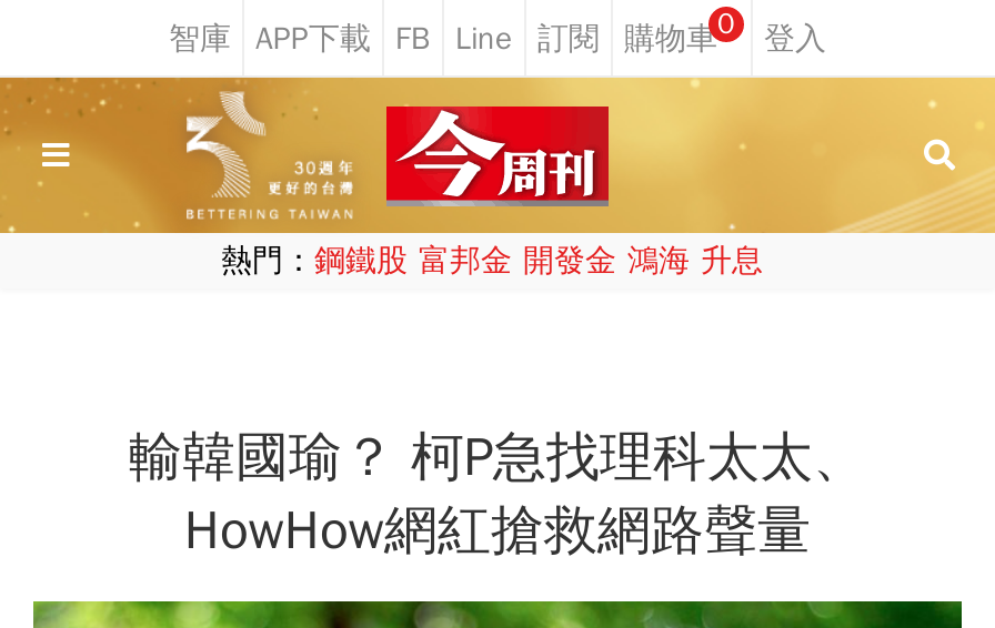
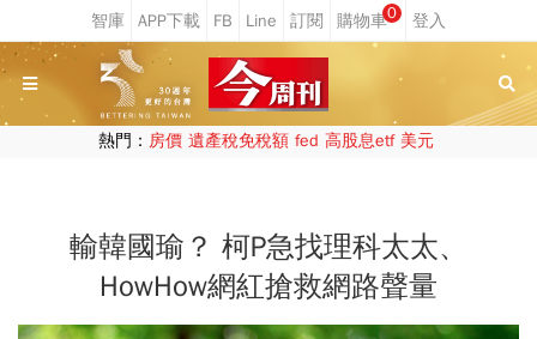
[221,242,763,280] 熱門：鋼鐵股 富邦金 開發金 鴻海 升息 -> [98,131,433,151] 熱門：房價 遺產稅免稅額 fed 高股息etf 美元

